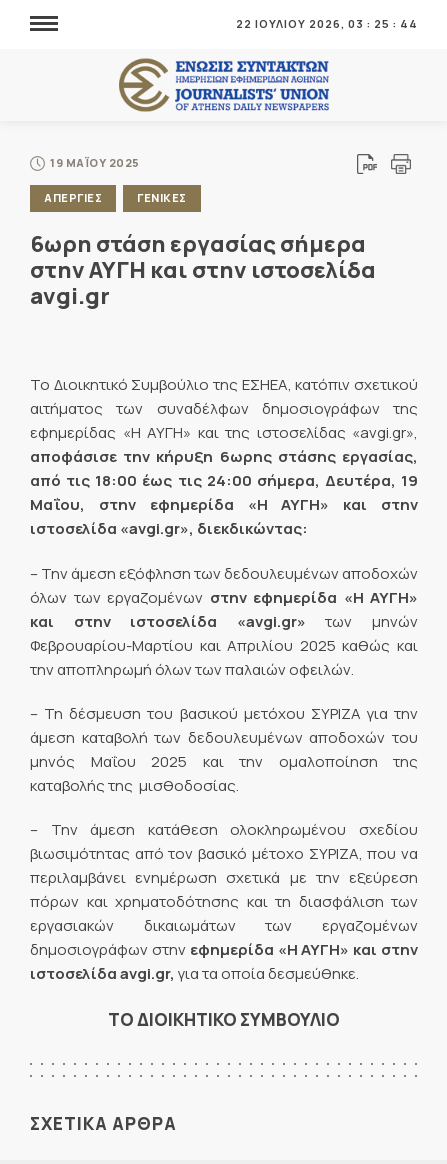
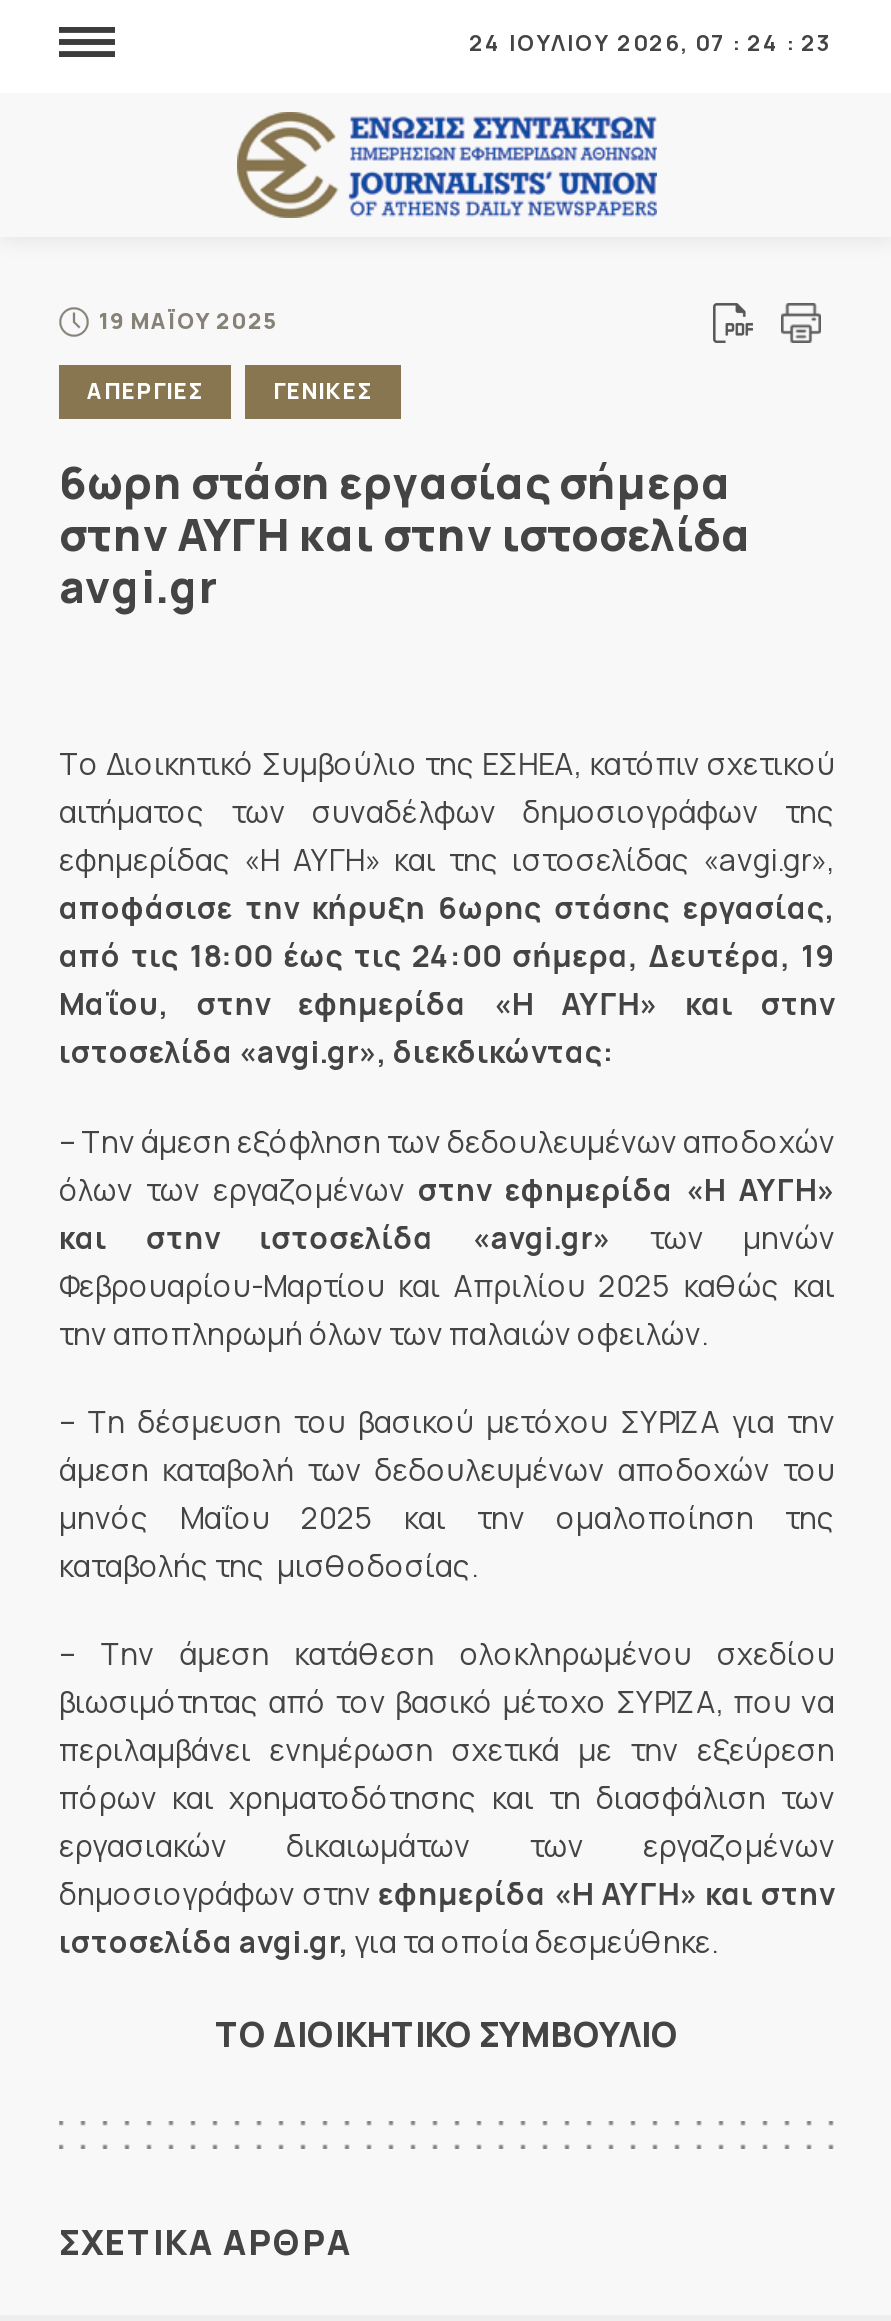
[236,16,418,31] 22 ΙΟΥΛΙΟΥ 2026, 03 : 25 : 44 -> [469,27,833,57] 24 ΙΟΥΛΙΟΥ 2026, 07 : 24 : 25

